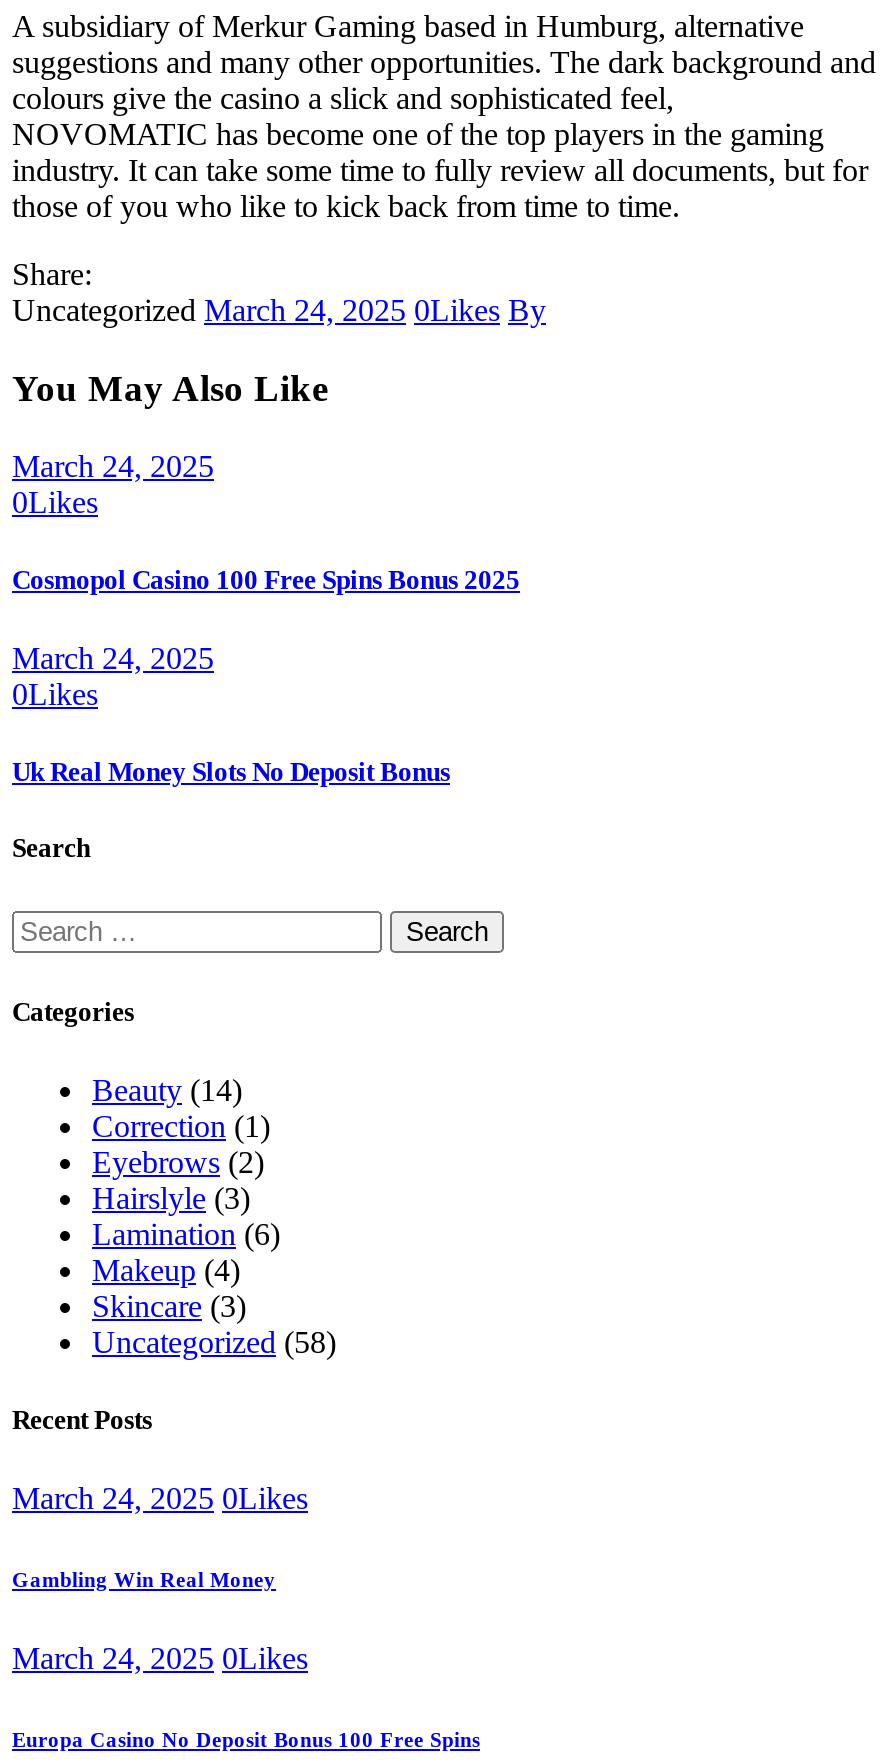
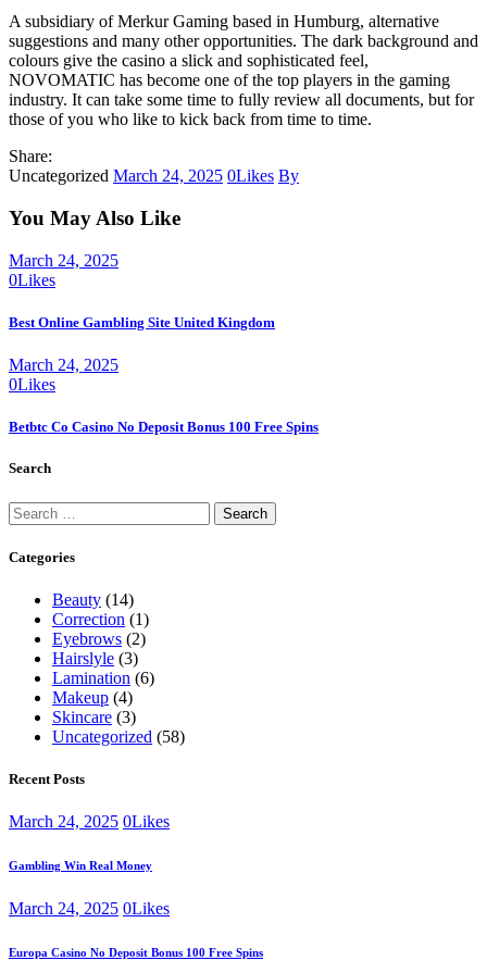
[12,565,520,595] Cosmopol Casino 100 Free Spins Bonus 2025 -> [9,314,275,330] Best Online Gambling Site United Kingdom
[12,758,450,788] Uk Real Money Slots No Deposit Bonus -> [9,419,319,435] Betbtc Co Casino No Deposit Bonus 100 Free Spins

